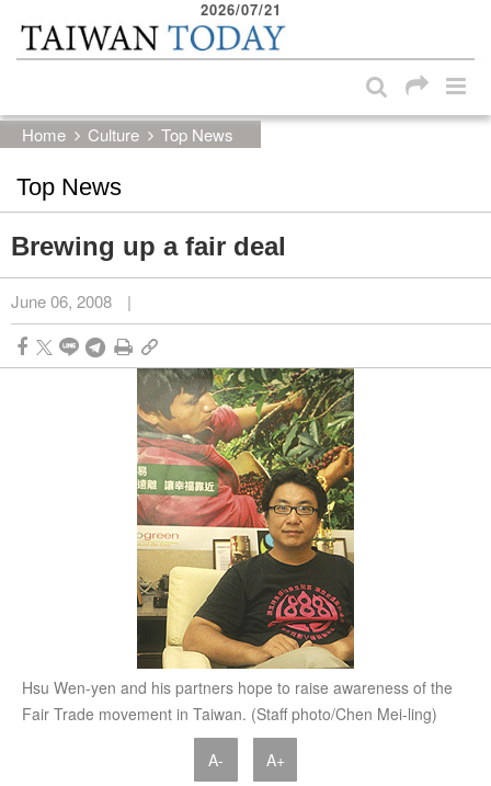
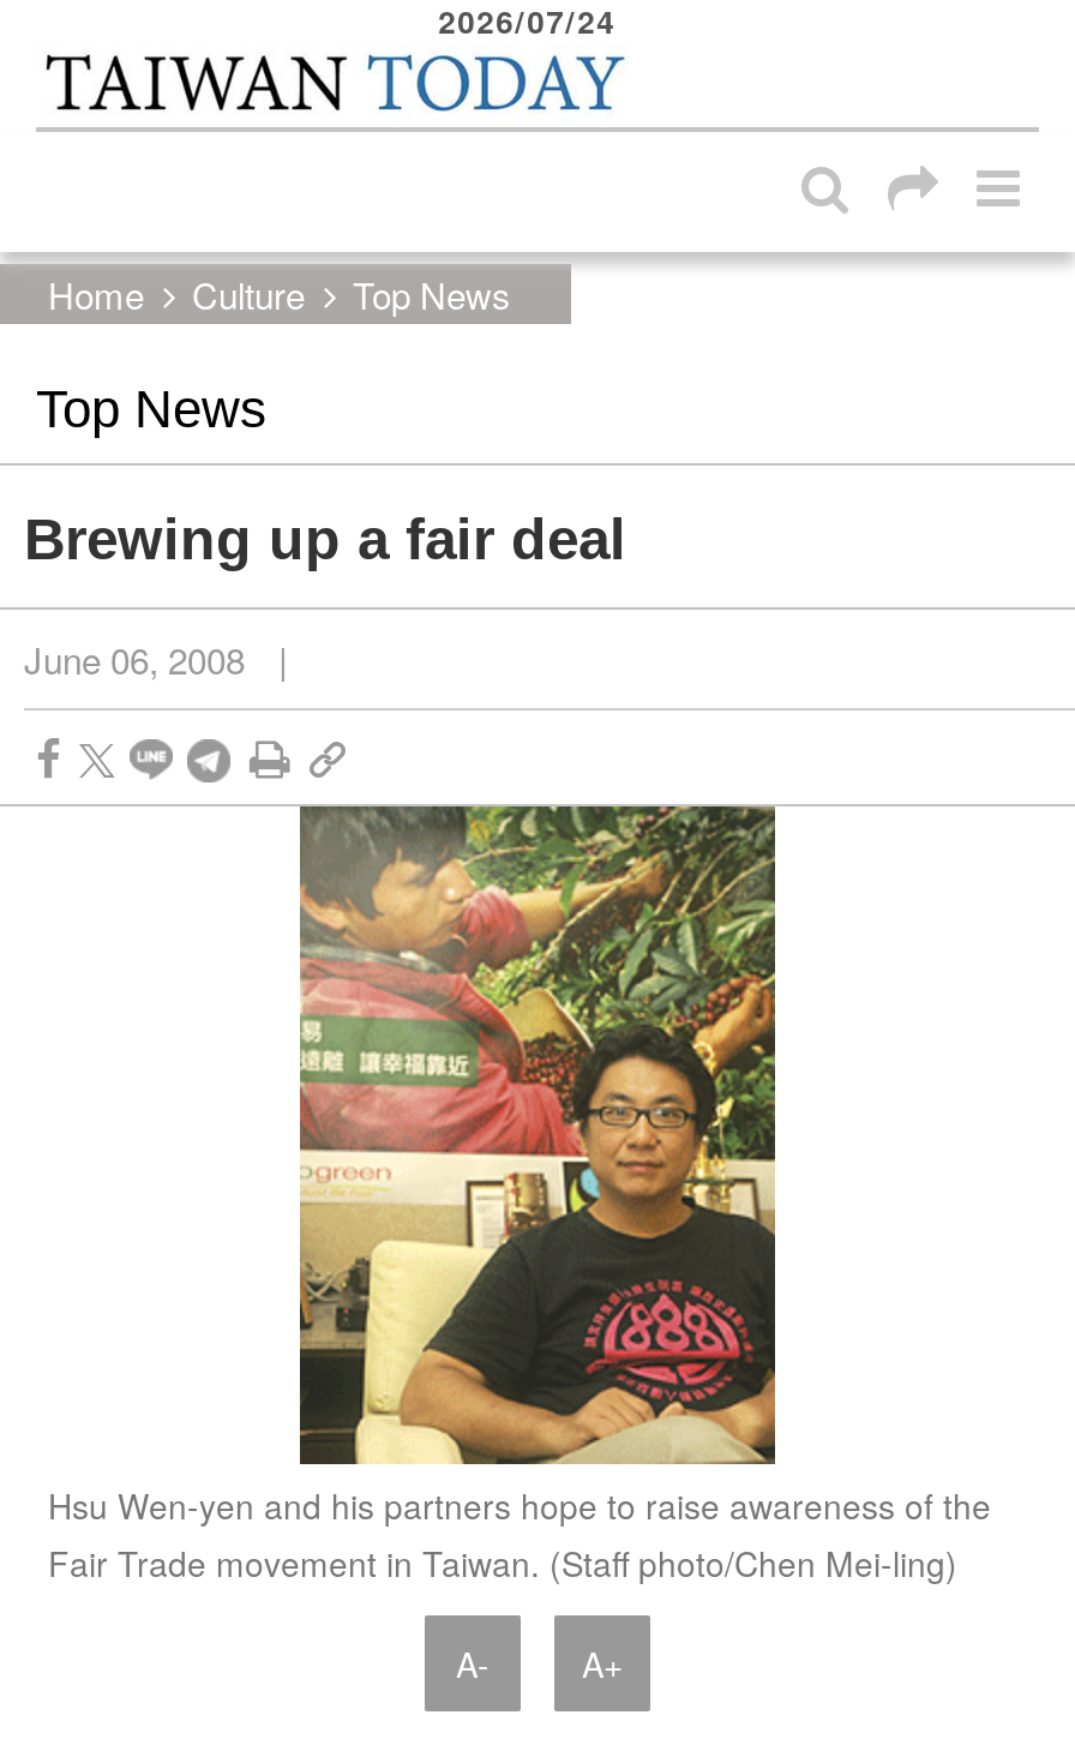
[200,0,281,20] 2026/07/21 -> [438,0,616,43] 2026/07/24

